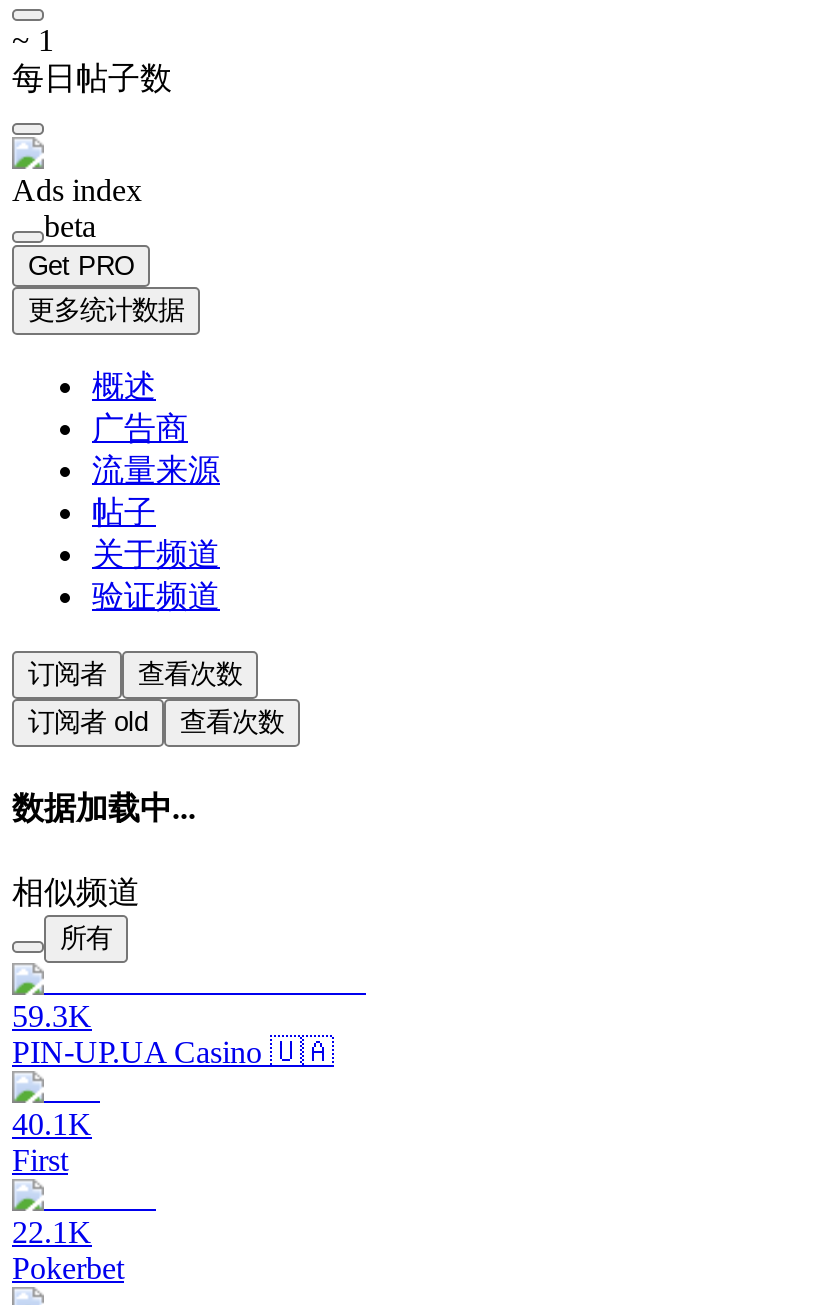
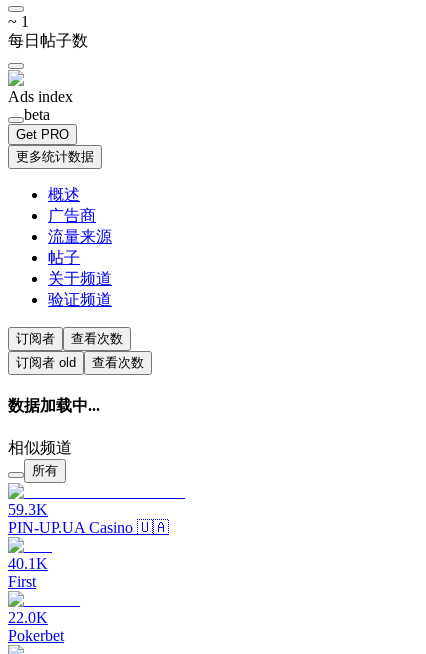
[12,1215,92,1249] 22.1K -> [8,609,48,626] 22.0K

